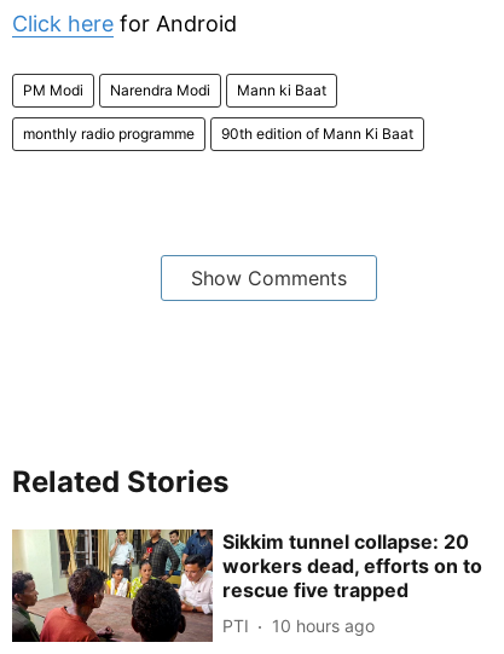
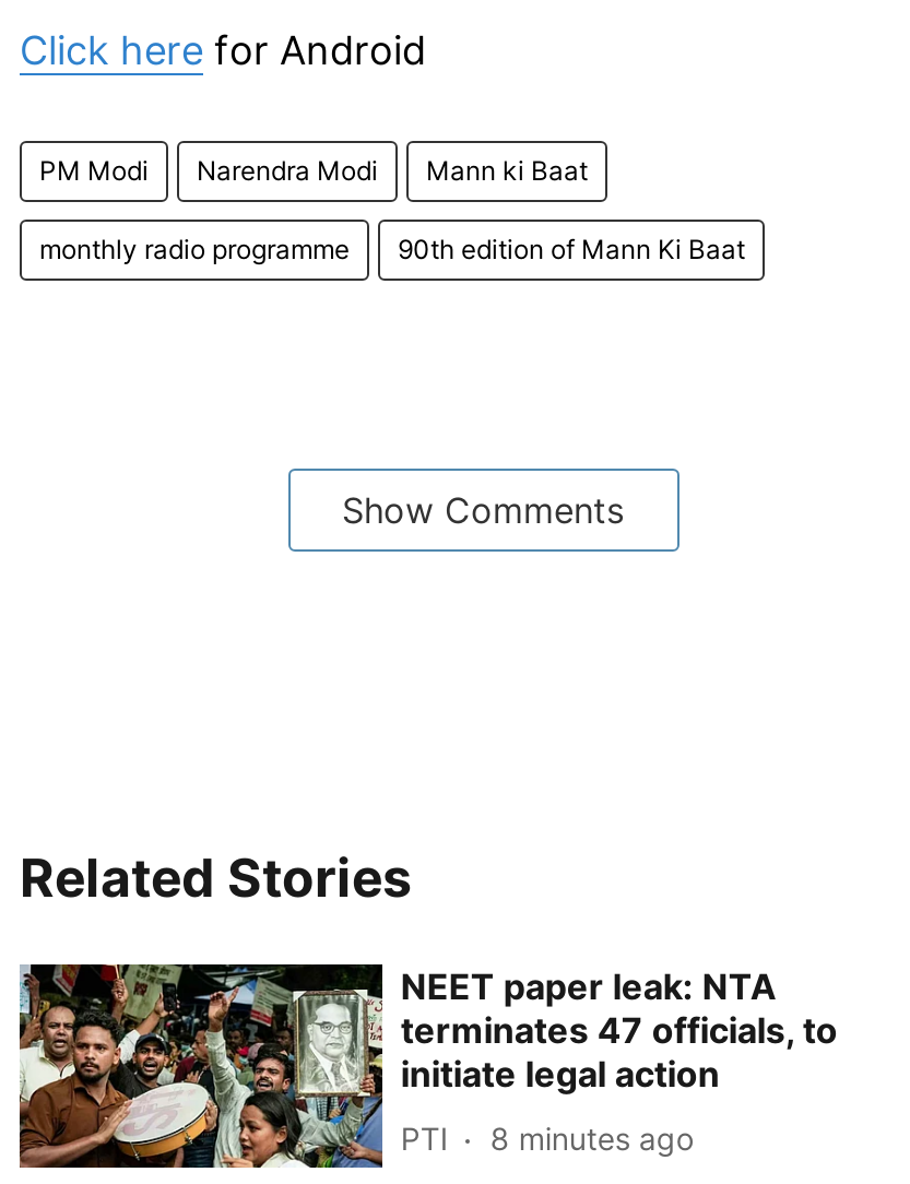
[11,528,483,643] [image] | Sikkim tunnel collapse: 20 | workers dead, efforts on to | rescue five trapped -> [17,962,838,1170] [image] | NEET paper leak: NTA | terminates 47 officials, to | initiate legal action
[223,615,375,636] PTI 10 hours ago -> [401,1120,693,1157] PTI 8 minutes ago

